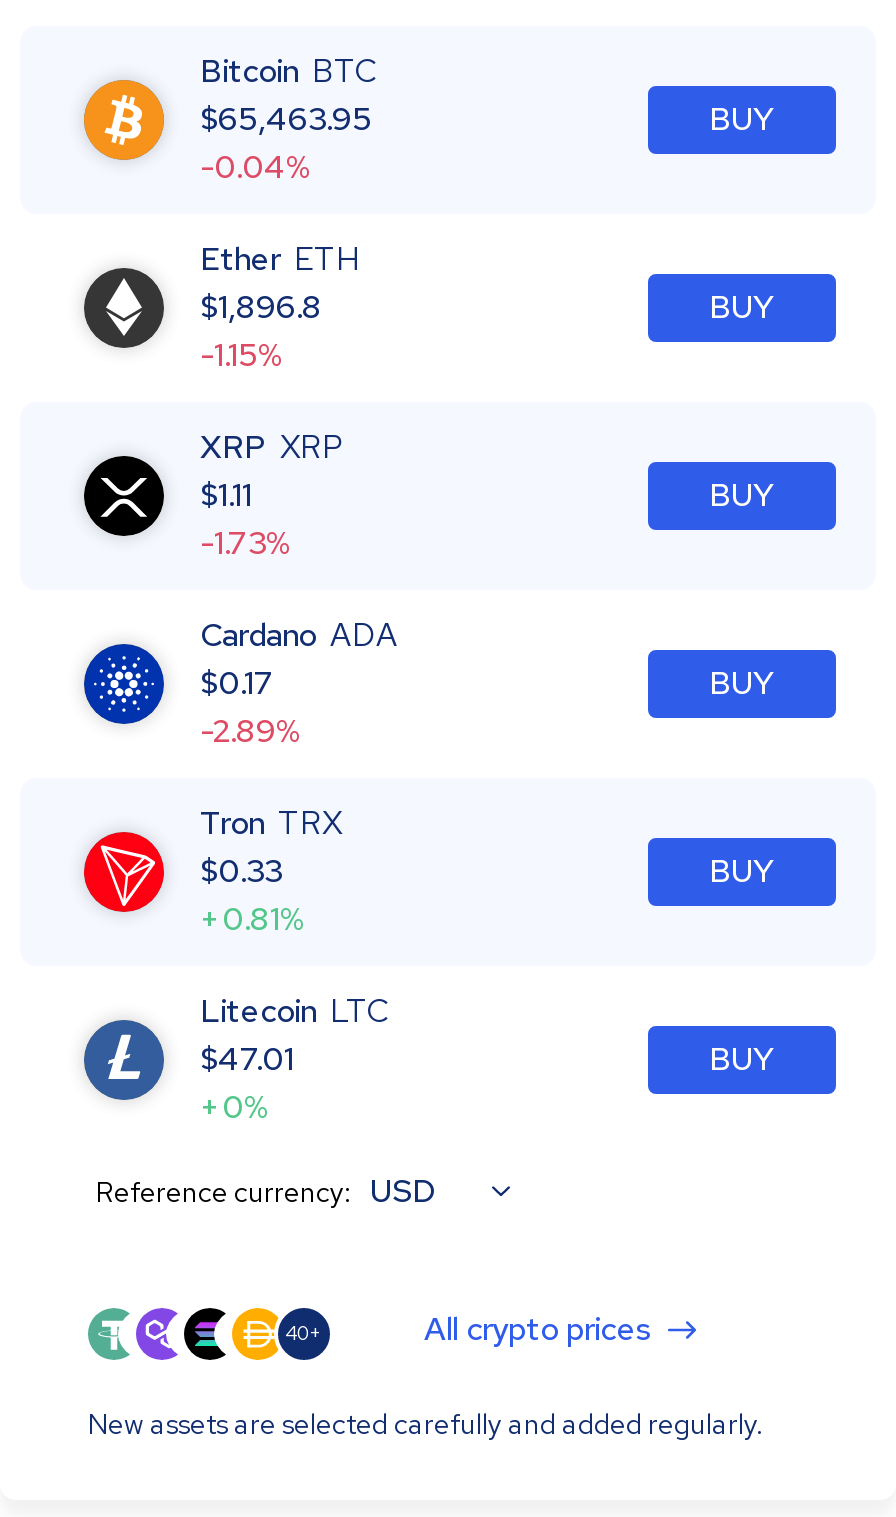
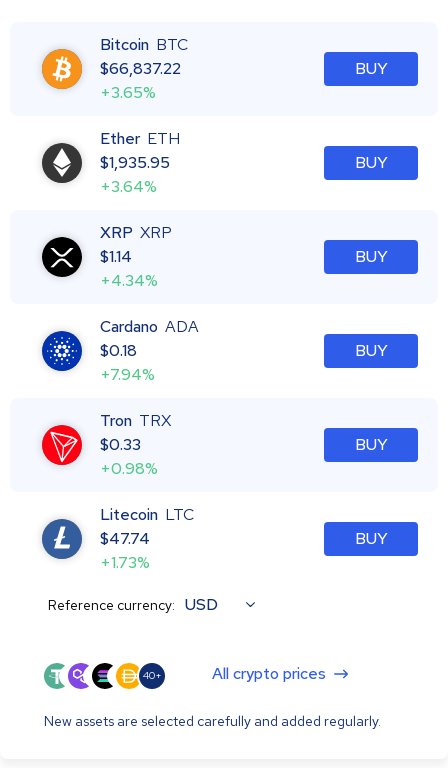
[200,98,372,140] $65,463.95 -> [100,58,181,79] $66,837.22
[200,146,312,188] -0.04% -> [100,82,156,103] +3.65%
[200,286,322,328] $1,896.8 -> [100,152,170,173] $1,935.95
[200,334,284,376] -1.15% -> [100,176,157,197] +3.64%
[200,474,252,516] $1.11 -> [100,246,132,267] $1.14
[200,522,292,564] -1.73% -> [100,270,158,291] +4.34%
[200,662,274,704] $0.17 -> [100,340,137,361] $0.18
[200,710,302,752] -2.89% -> [100,364,155,385] +7.94%
[200,898,306,940] +0.81% -> [100,458,158,479] +0.98%
[200,1038,294,1080] $47.01 -> [100,528,150,549] $47.74
[200,1086,270,1128] +0% -> [100,552,150,573] +1.73%

